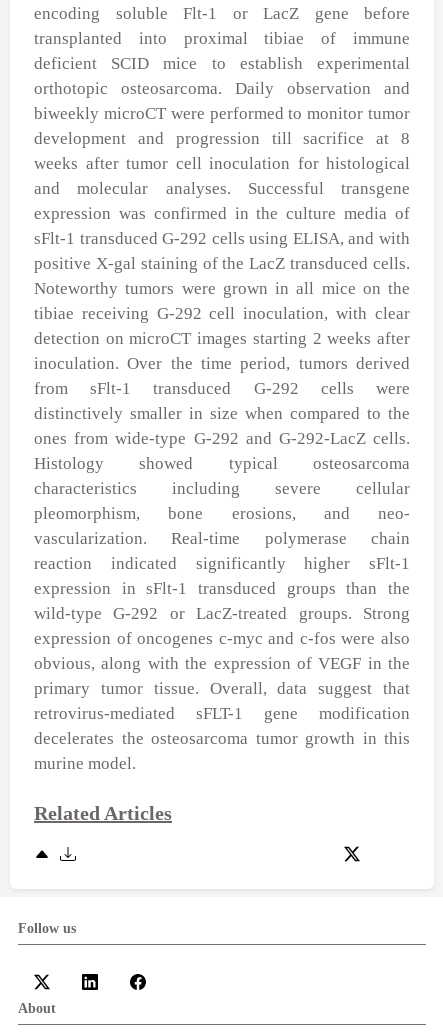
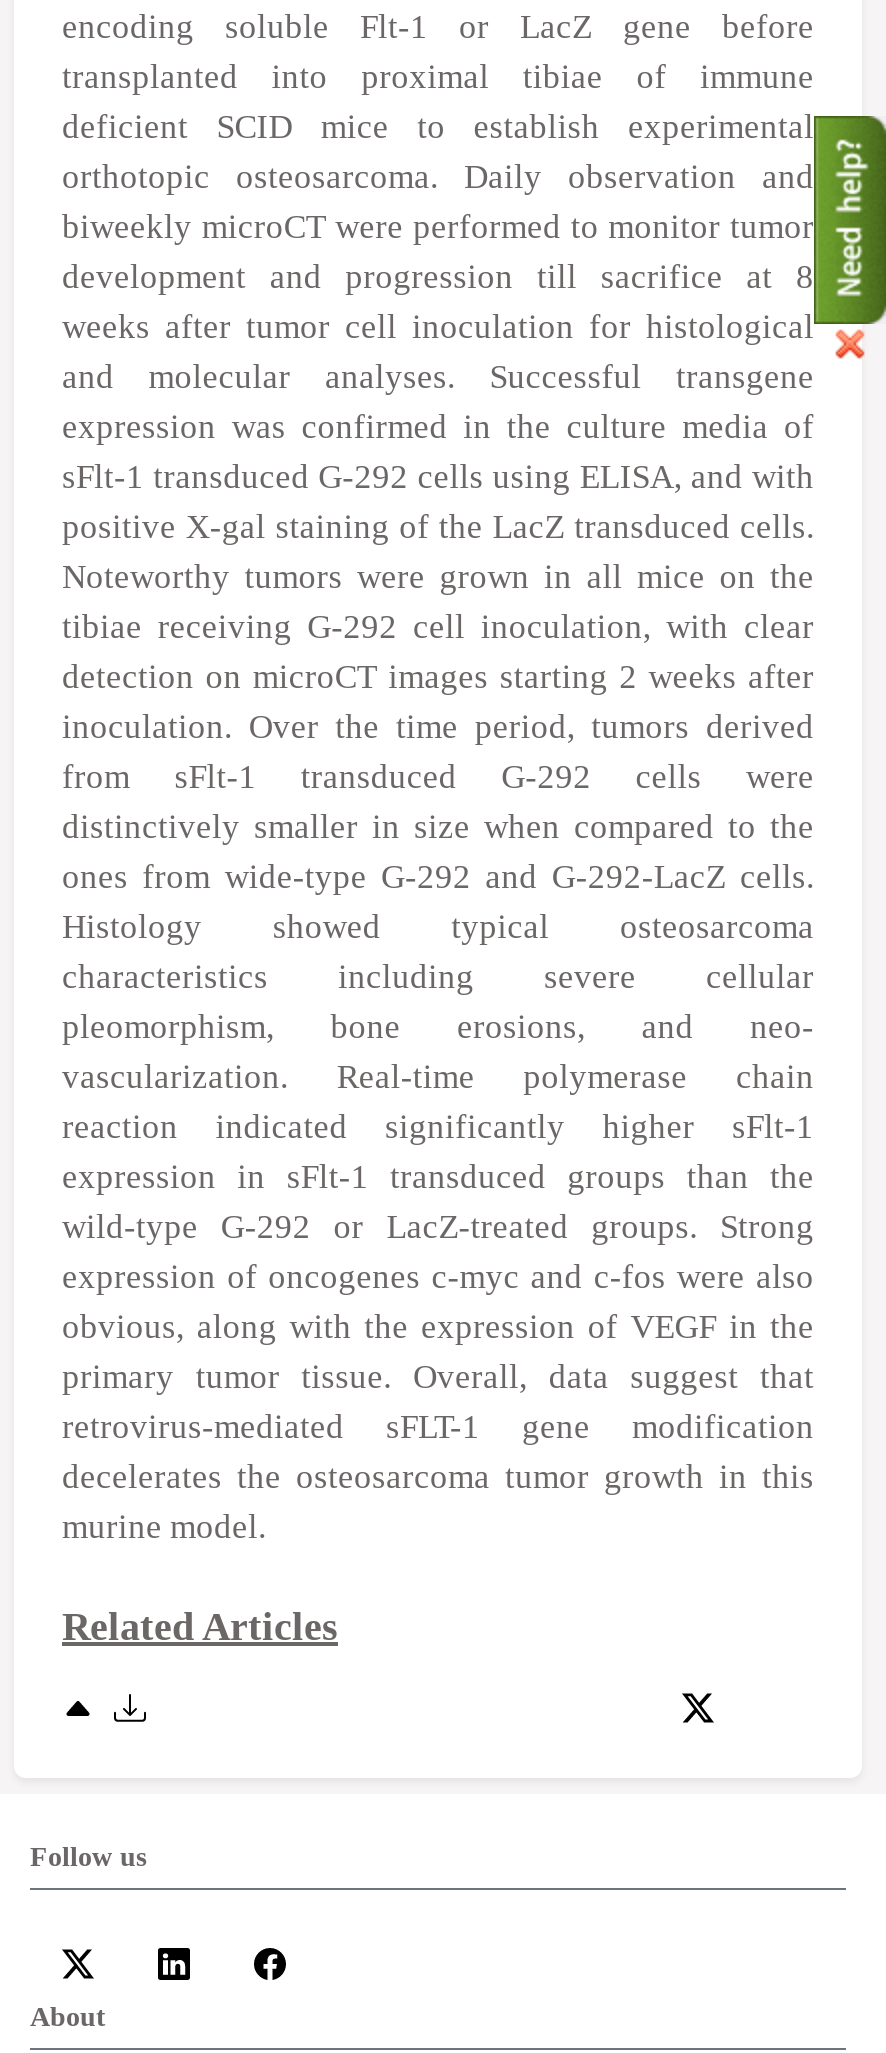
none -> [812,114,880,360] [image]

